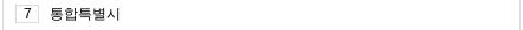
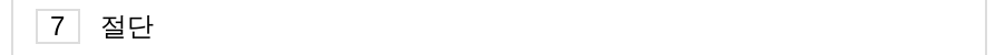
[50,6,121,22] 통합특별시 -> [100,11,154,42] 절단

